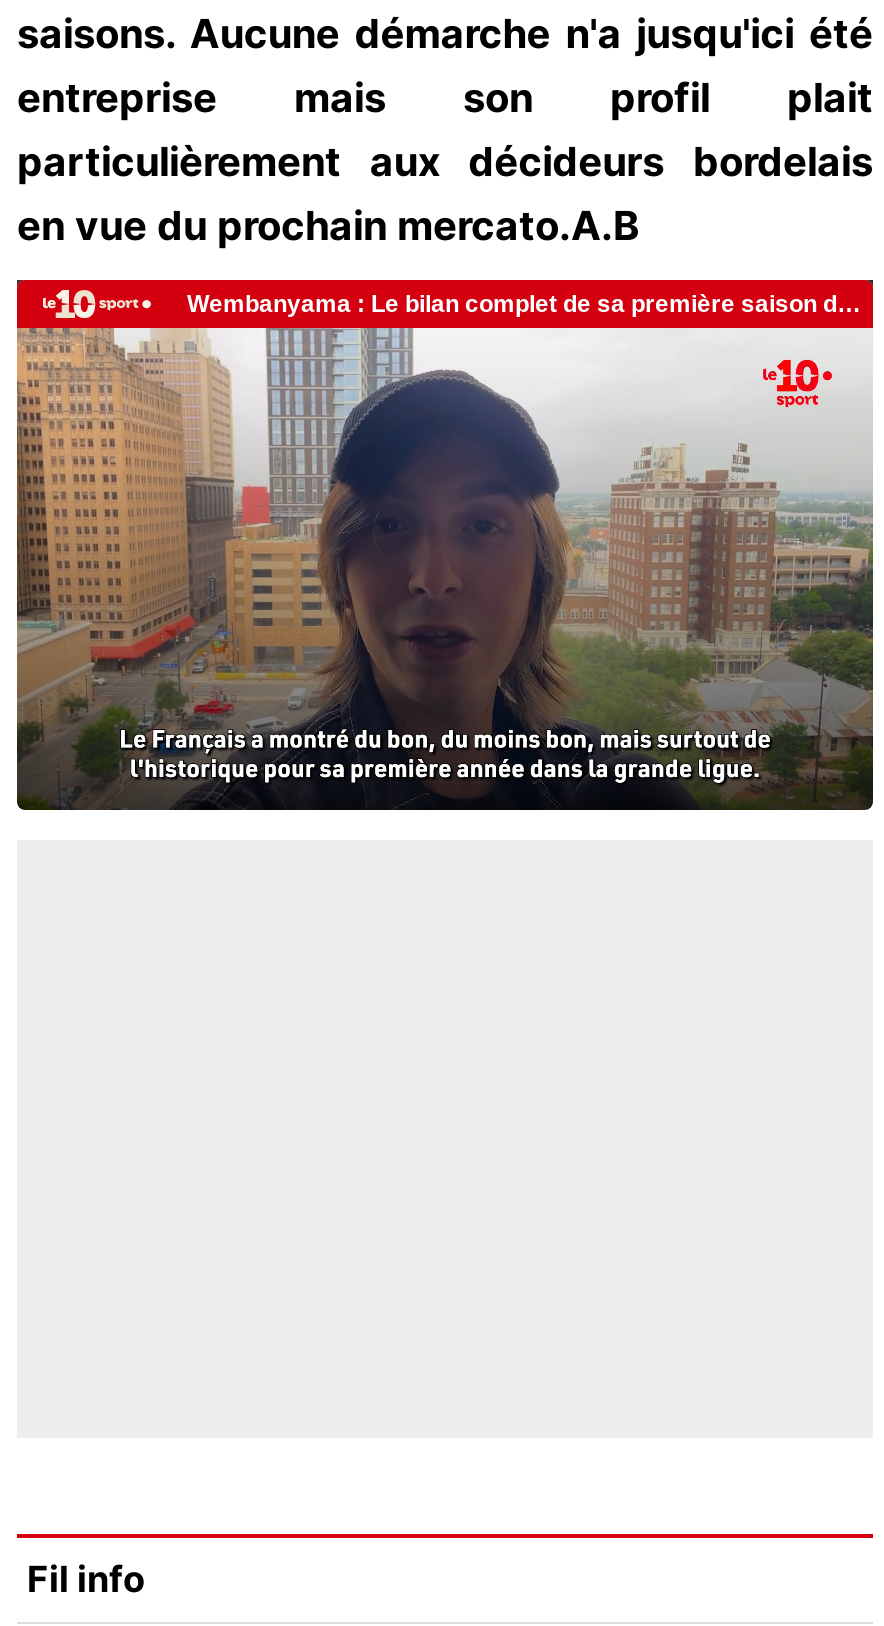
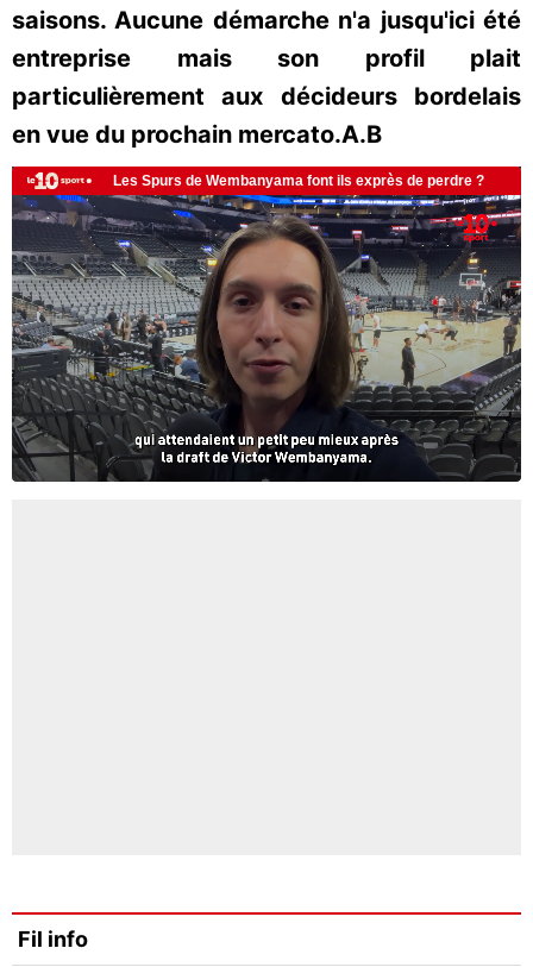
[15,292,875,810] [image] -> [11,171,522,482] [image]

